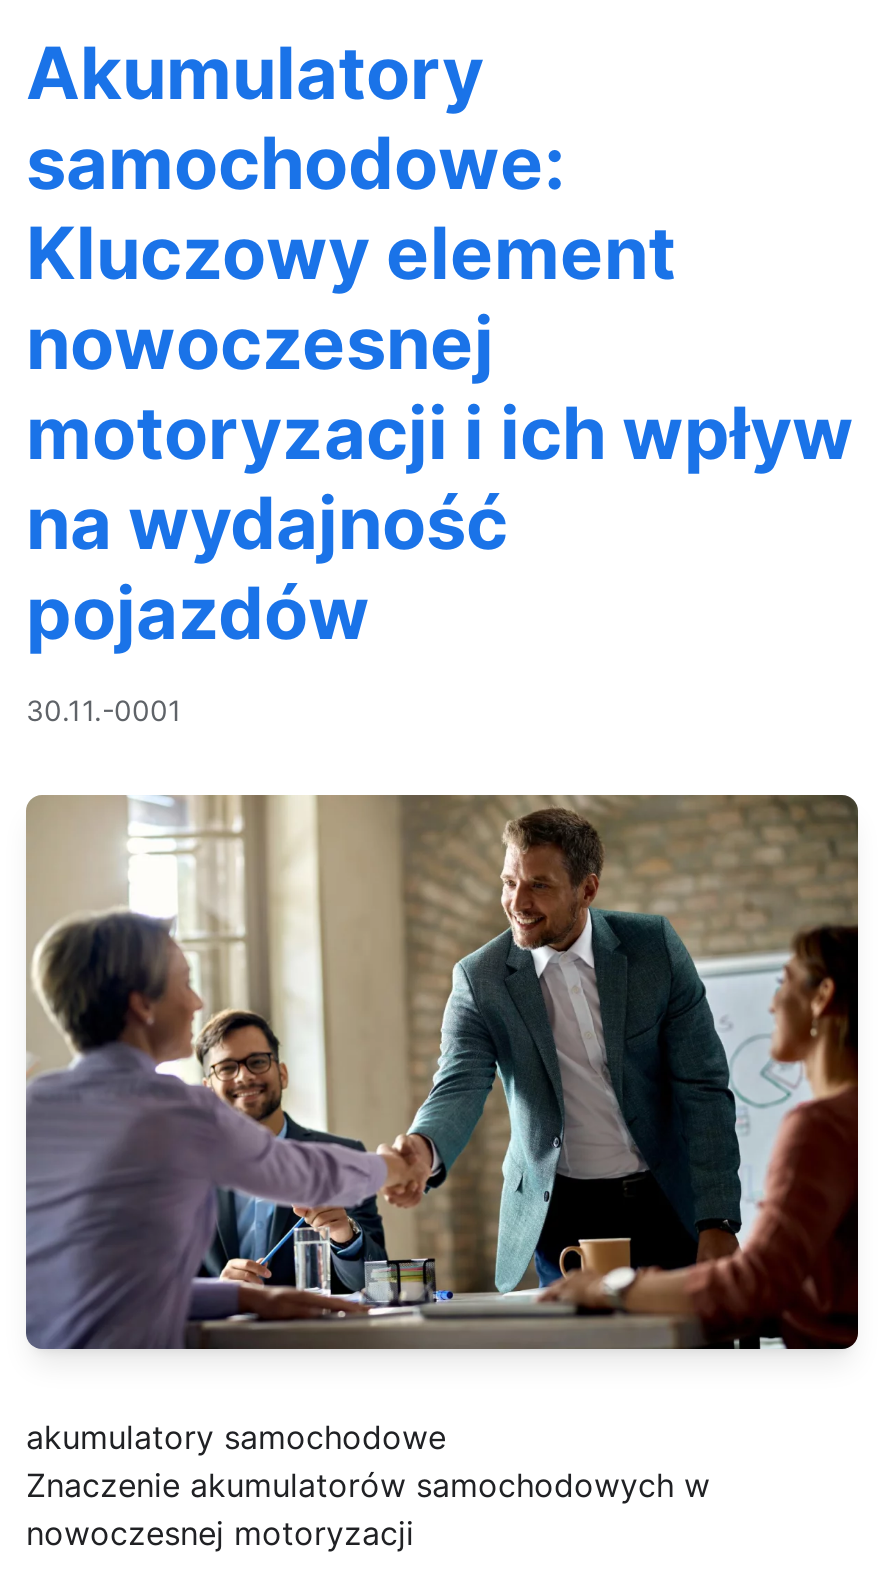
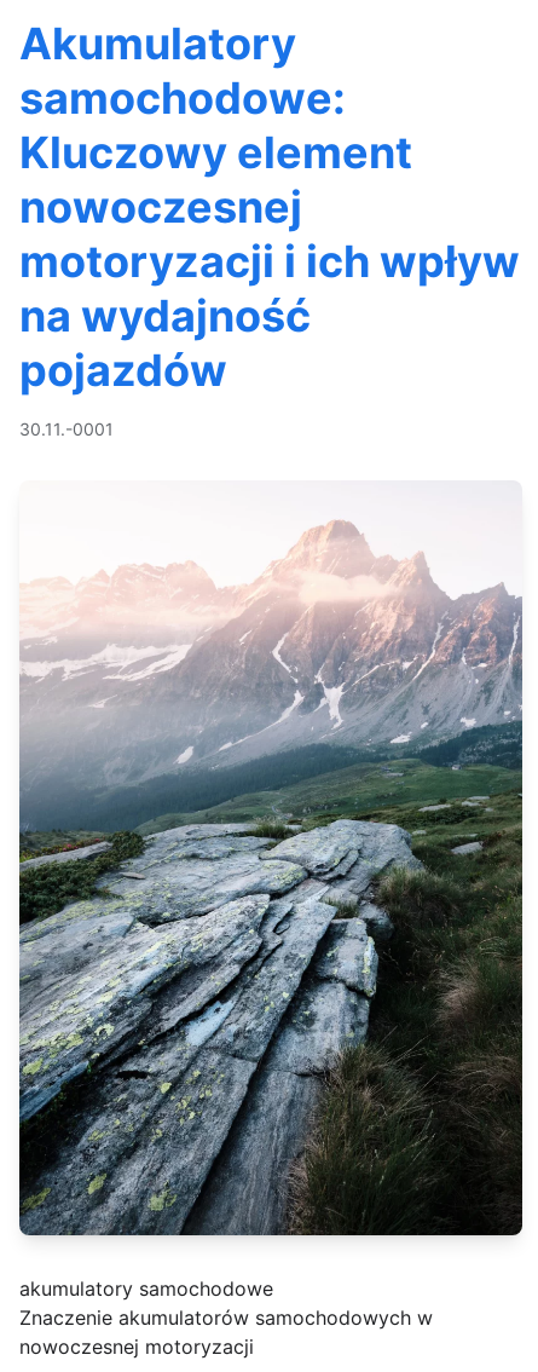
[26,793,858,1349] [image] -> [18,519,523,1236] [image]

